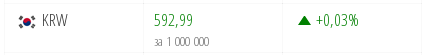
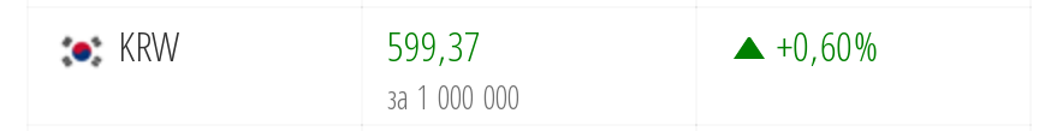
[154,8,193,31] 592,99 -> [387,19,481,74] 599,37
[316,8,359,31] +0,03% -> [776,19,880,74] +0,60%

